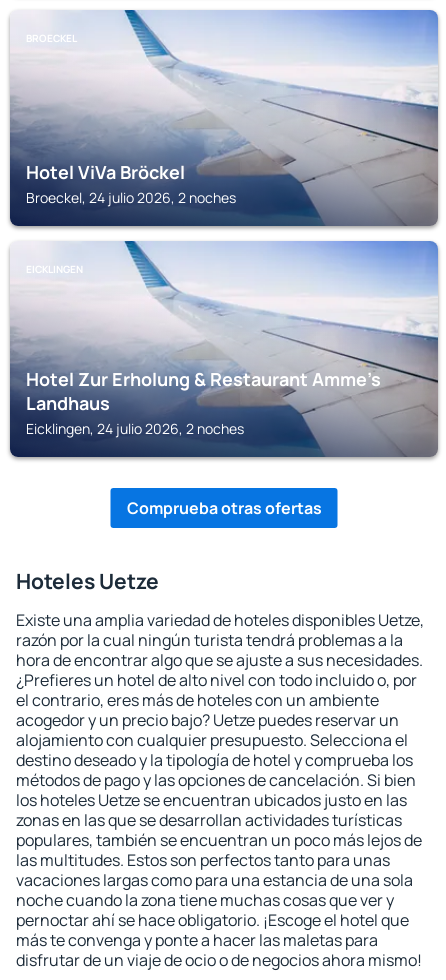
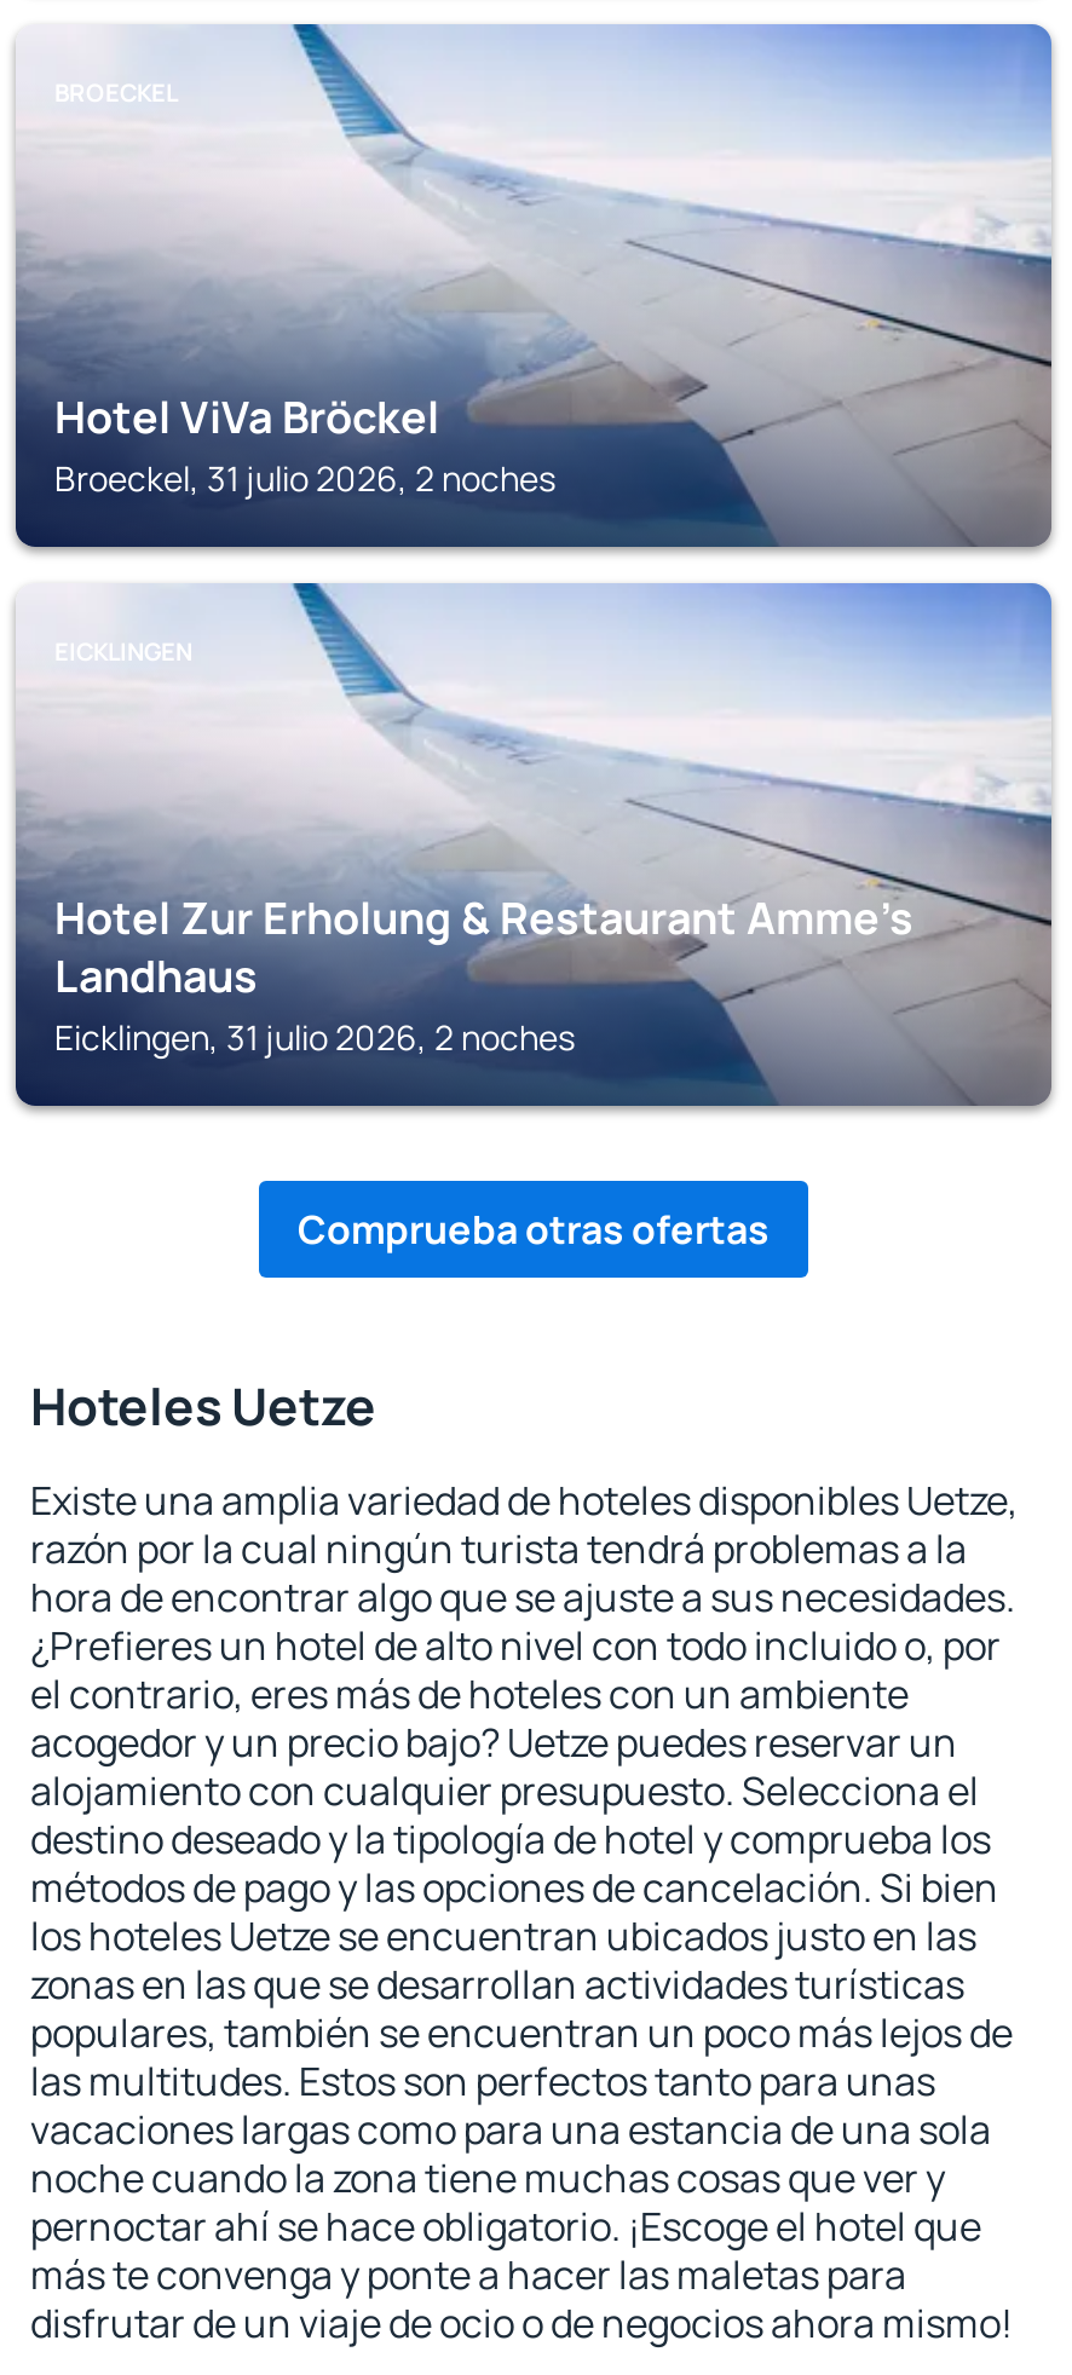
[26,188,236,207] Broeckel, 24 julio 2026, 2 noches -> [54,455,555,501] Broeckel, 31 julio 2026, 2 noches
[26,419,244,438] Eicklingen, 24 julio 2026, 2 noches -> [54,1014,575,1060] Eicklingen, 31 julio 2026, 2 noches

